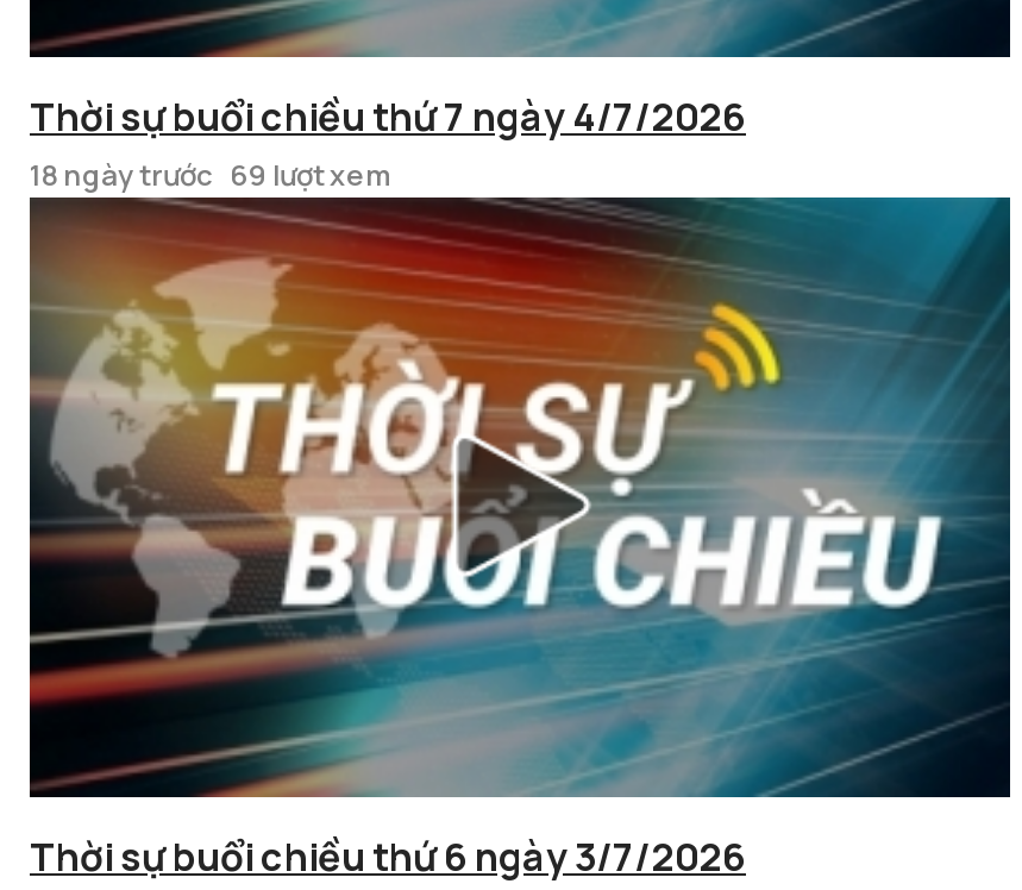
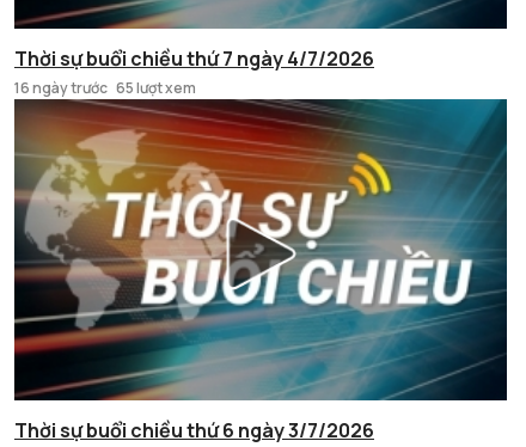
[30,155,391,195] 18 ngày trước 69 lượt xem -> [14,78,196,98] 16 ngày trước 65 lượt xem

